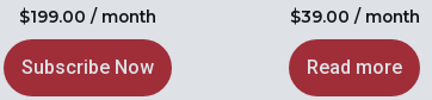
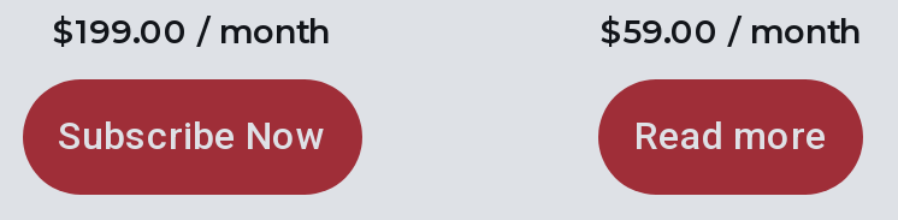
[289,7,419,26] $39.00 / month -> [601,12,861,50] $59.00 / month

